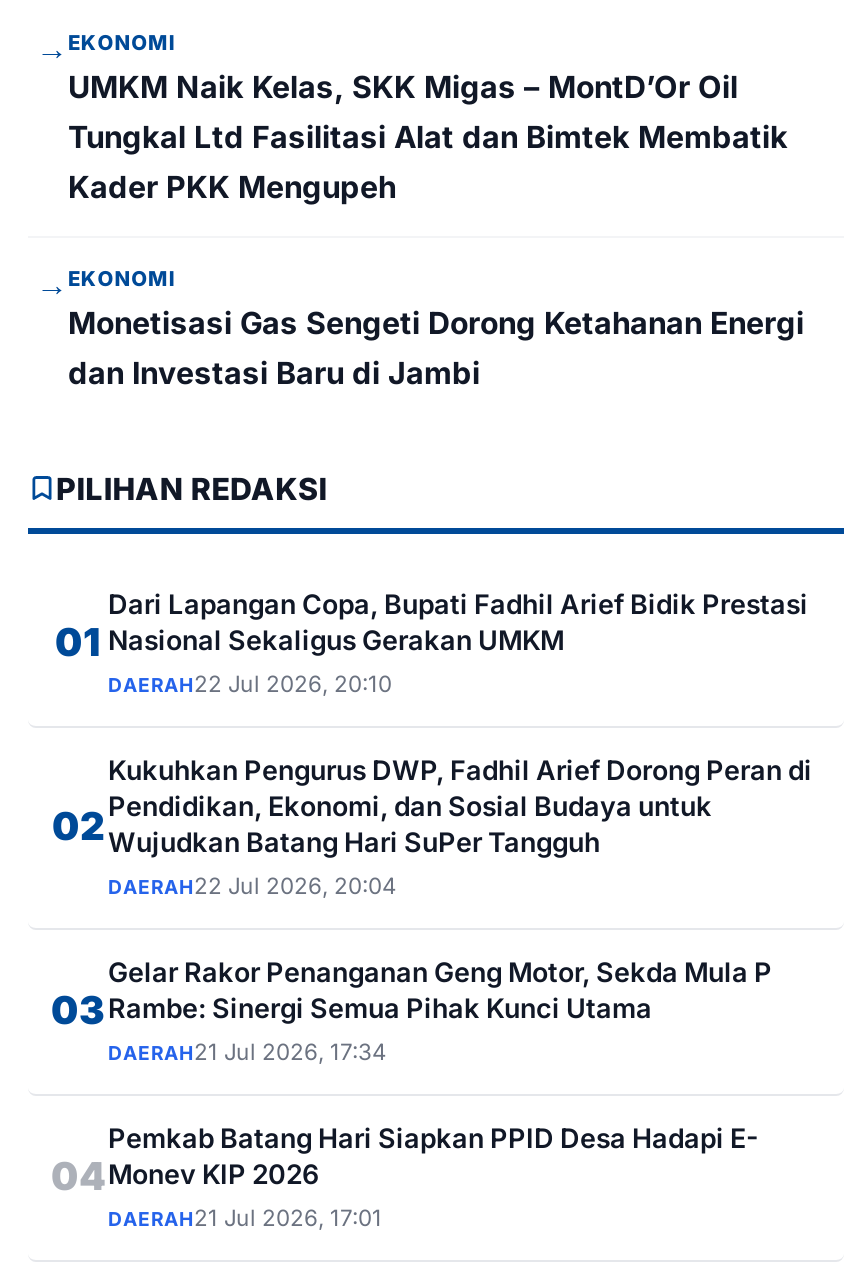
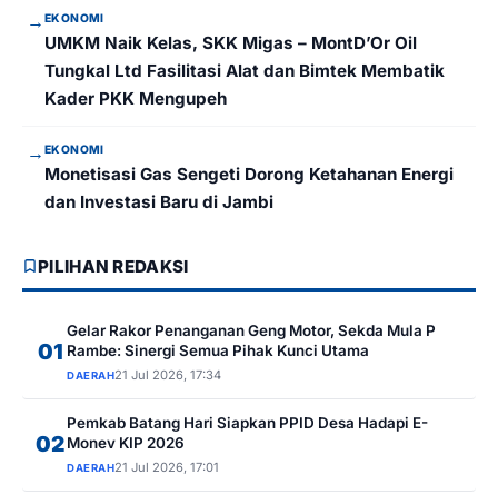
[52,587,808,850] Dari Lapangan Copa, Bupati Fadhil Arief Bidik Prestasi | Nasional Sekaligus Gerakan UMKM | DAERAH22 Jul 2026, 20:10 | 02 -> none
[51,753,812,1034] Kukuhkan Pengurus DWP, Fadhil Arief Dorong Peran di | Pendidikan, Ekonomi, dan Sosial Budaya untuk | Wujudkan Batang Hari SuPer Tangguh | DAERAH22 Jul 2026, 20:04 | 03 -> none
[51,1152,320,1200] 04 Monev KIP 2026 -> [36,431,185,457] 02 Monev KIP 2026

